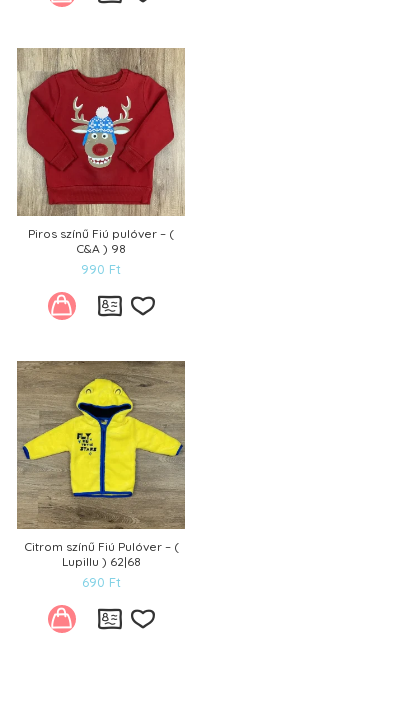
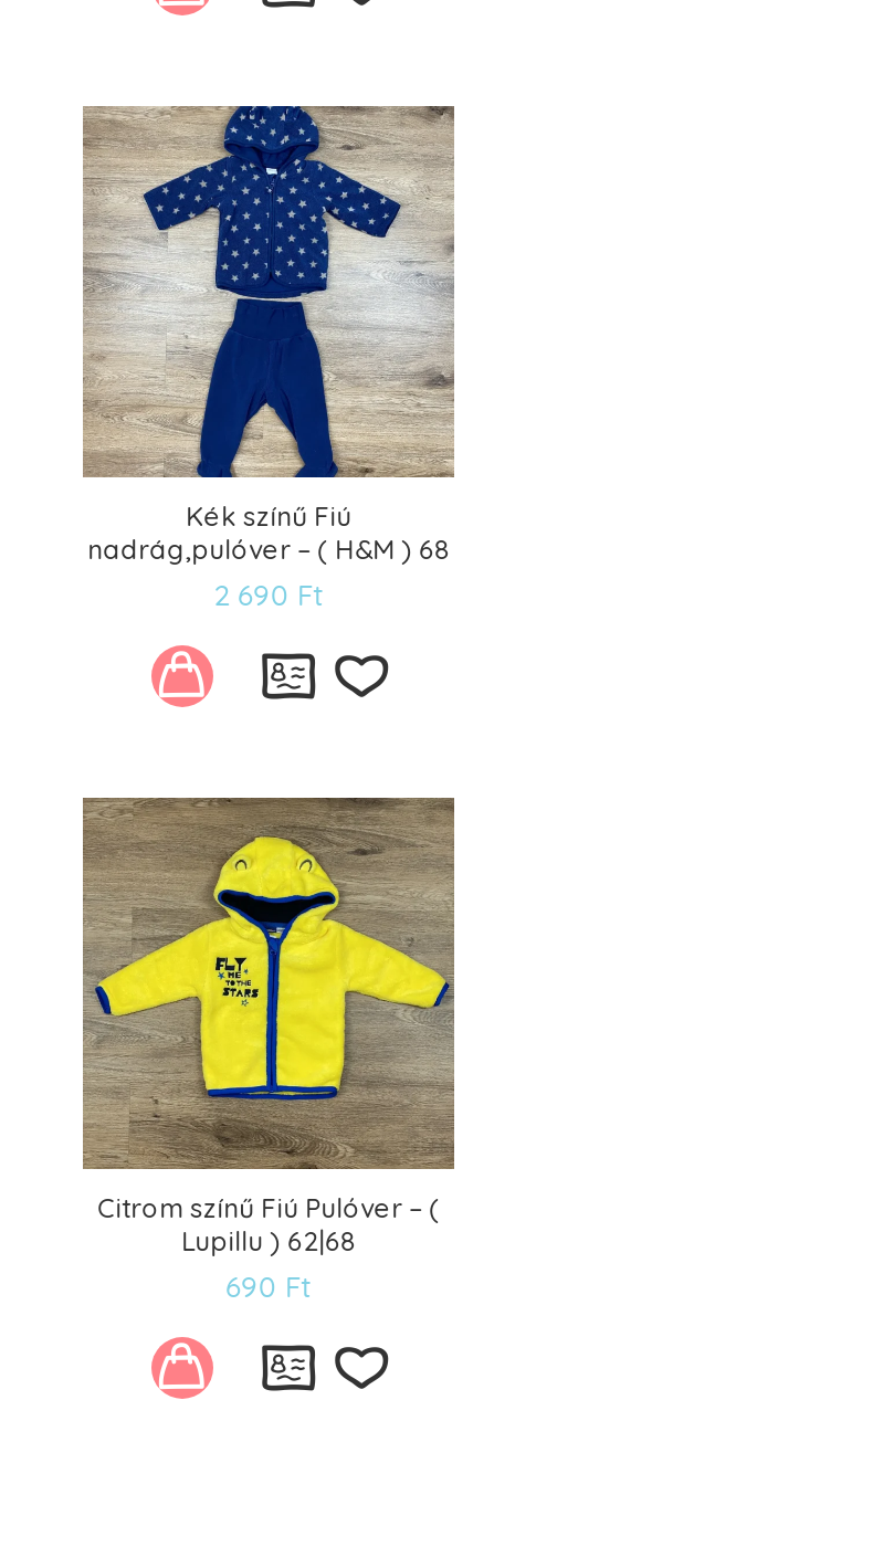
[18,47,184,277] [image] | Piros színű Fiú pulóver – ( | C&A ) 98 | 990 Ft -> [83,104,454,612] [image] | Kék színű Fiú | nadrág,pulóver – ( H&M ) 68 | 2 690 Ft

